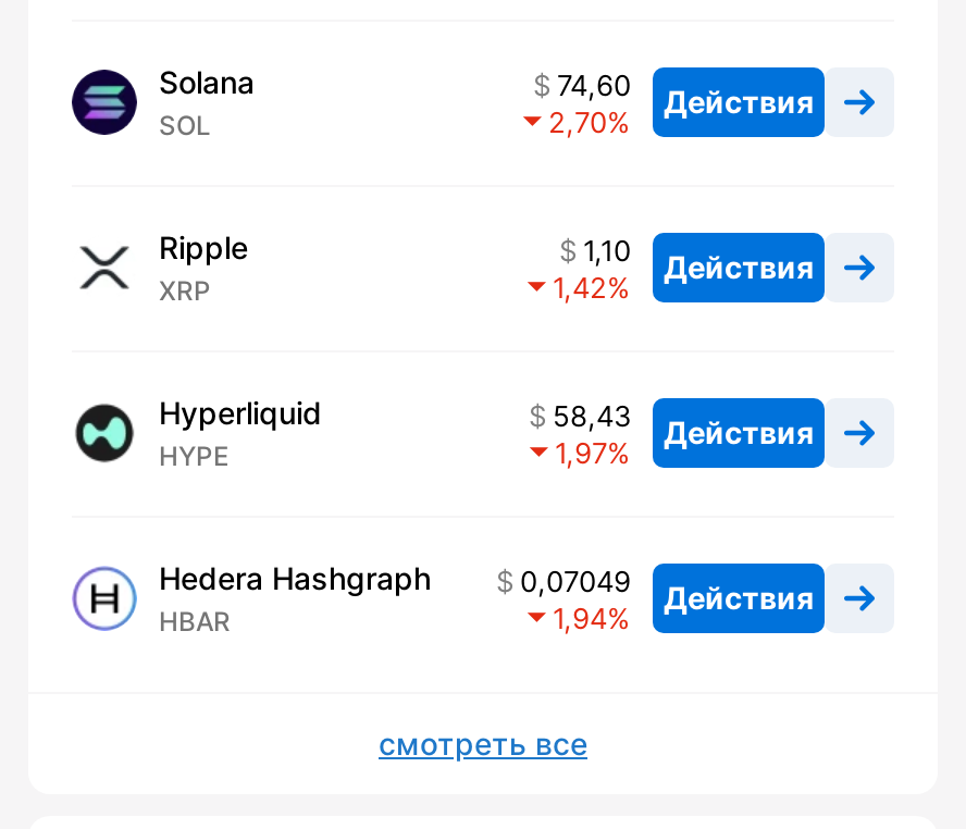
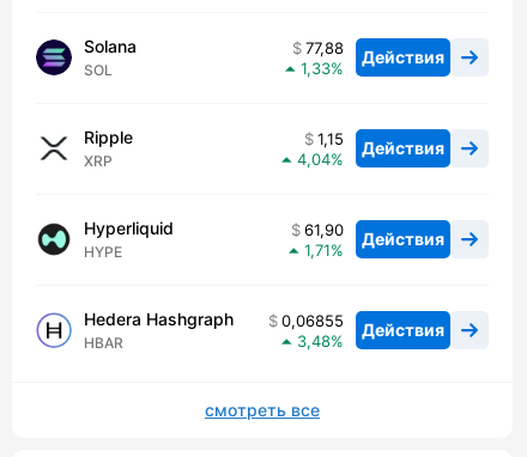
[557,67,814,121] 74,60 Действия -> [305,38,444,68] 77,88 Действия
[548,104,607,139] 2,70 -> [301,59,331,78] 1,33
[583,233,814,286] 1,10 Действия -> [317,129,444,159] 1,15 Действия
[553,270,607,305] 1,42 -> [297,150,331,169] 4,04
[553,398,814,451] 58,43 Действия -> [304,220,444,249] 61,90 Действия
[555,435,607,470] 1,97 -> [304,240,331,260] 1,71
[520,564,814,617] 0,07049 Действия -> [281,311,444,340] 0,06855 Действия
[553,601,607,635] 1,94 -> [297,331,331,351] 3,48

